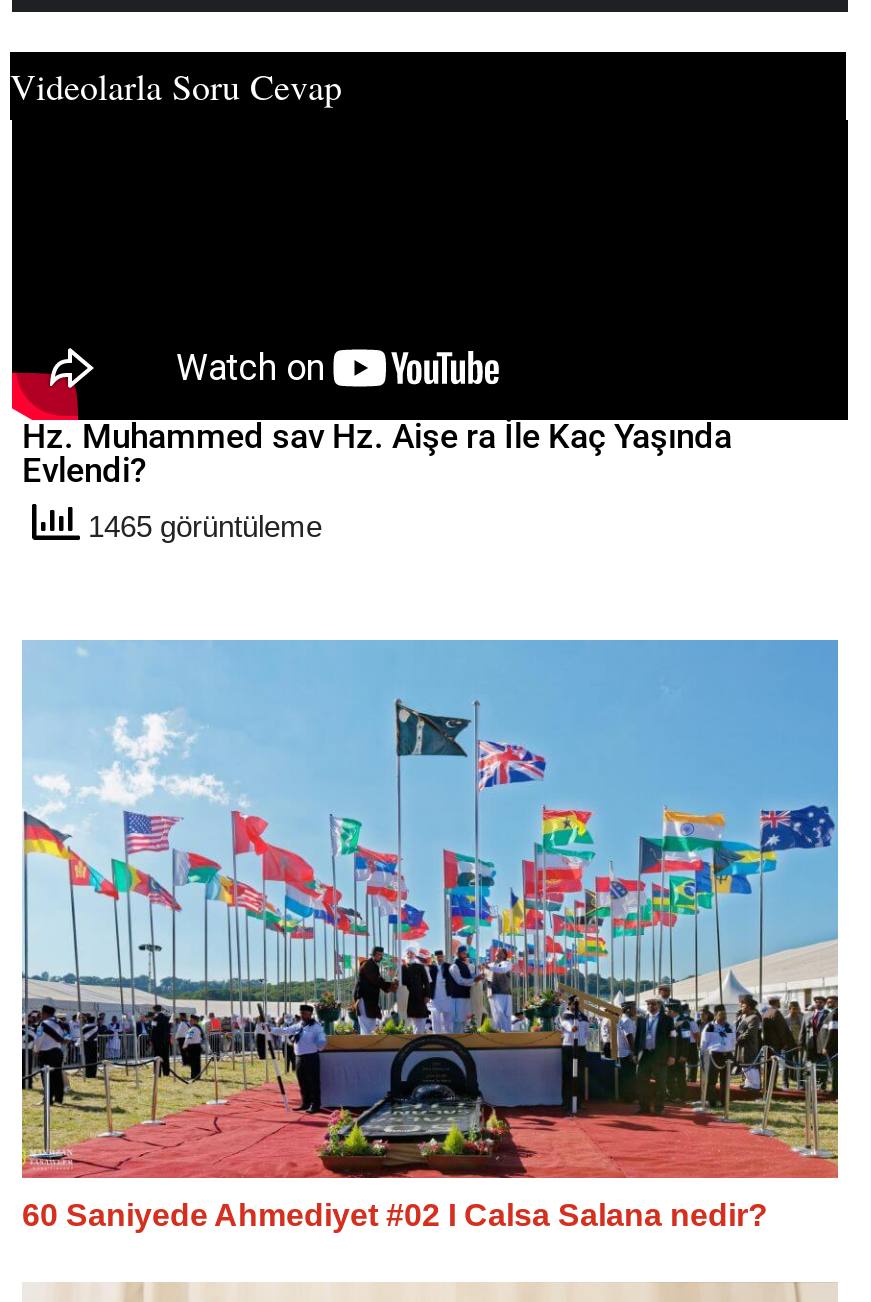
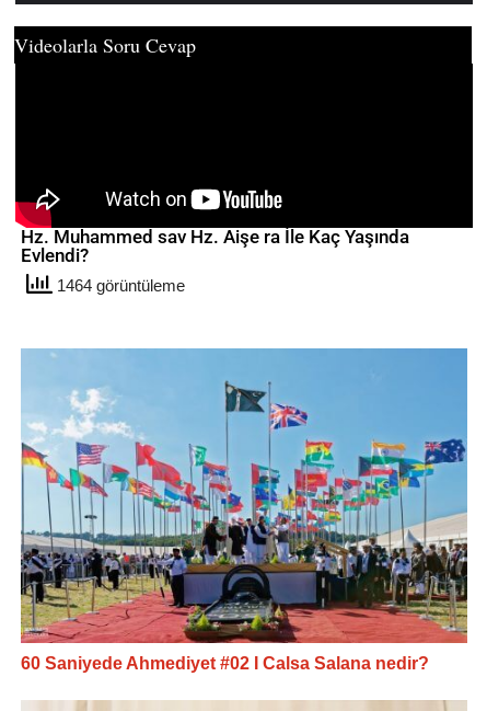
[80,509,322,543] 1465 görüntüleme -> [53,277,185,295] 1464 görüntüleme

